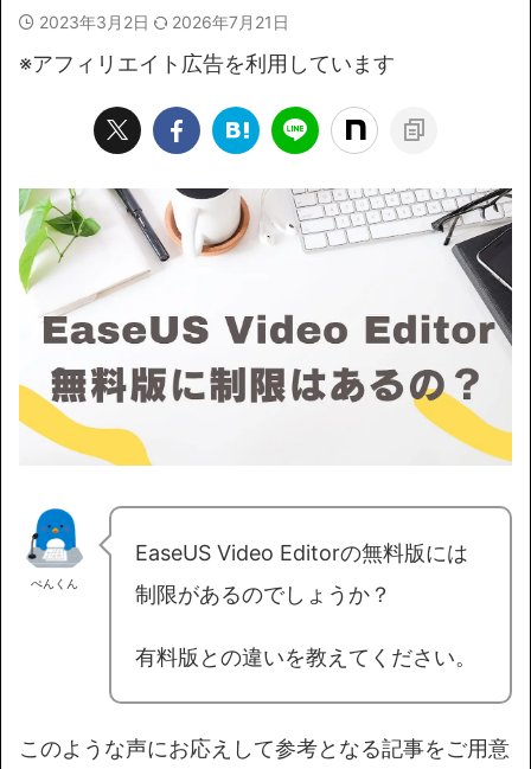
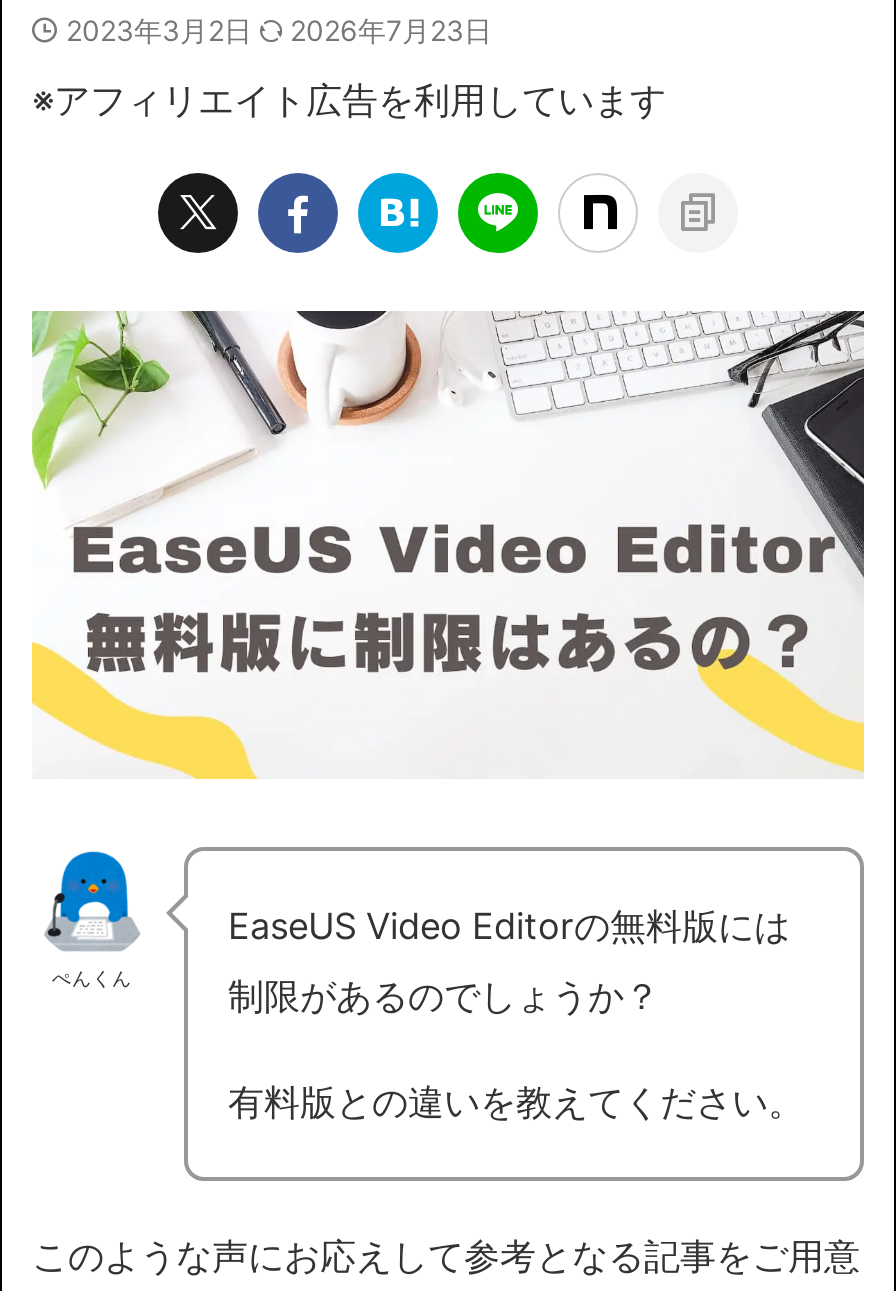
[39,12,289,32] 2023年3月2日 2026年7月21日 -> [66,13,492,47] 2023年3月2日 2026年7月23日

